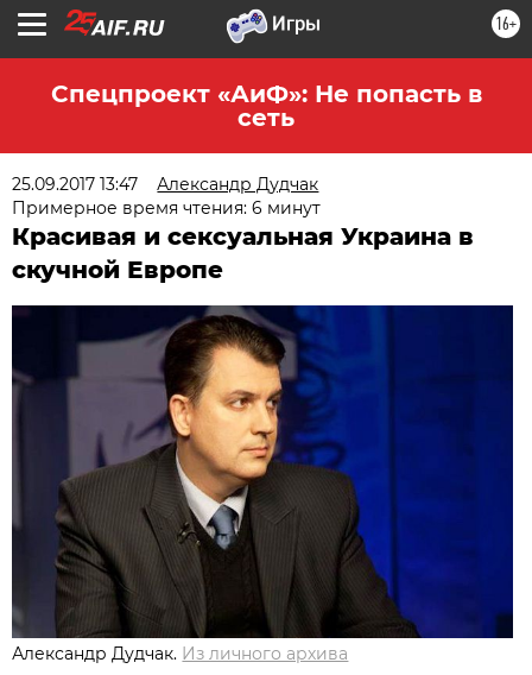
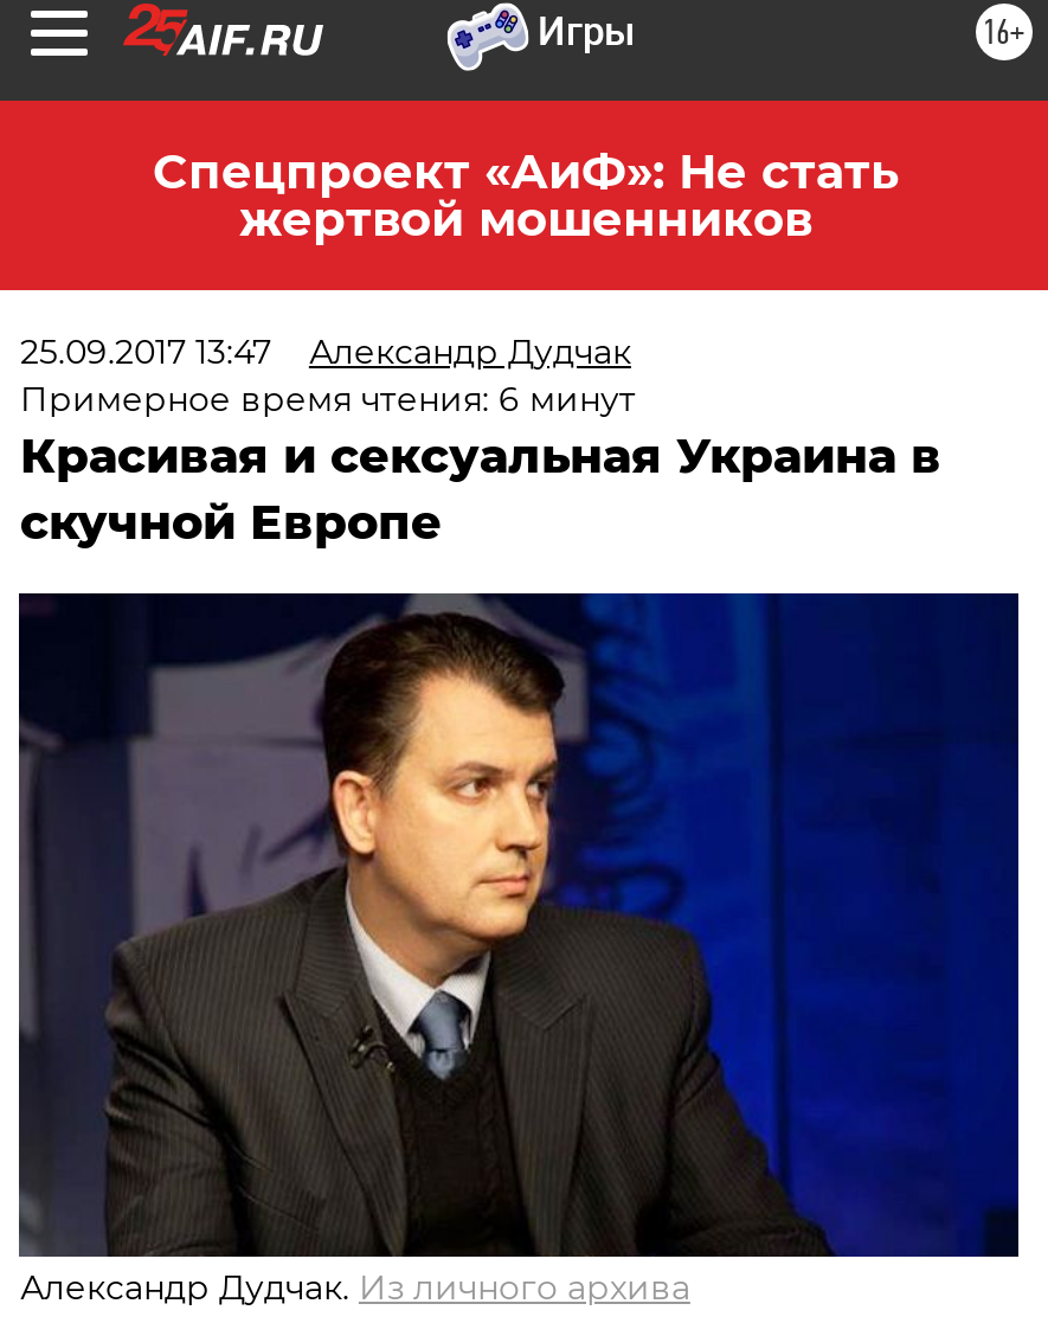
[50,80,482,132] Спецпроект «АиФ»: Не попасть в | сеть -> [153,143,899,248] Спецпроект «АиФ»: Не стать | жертвой мошенников

